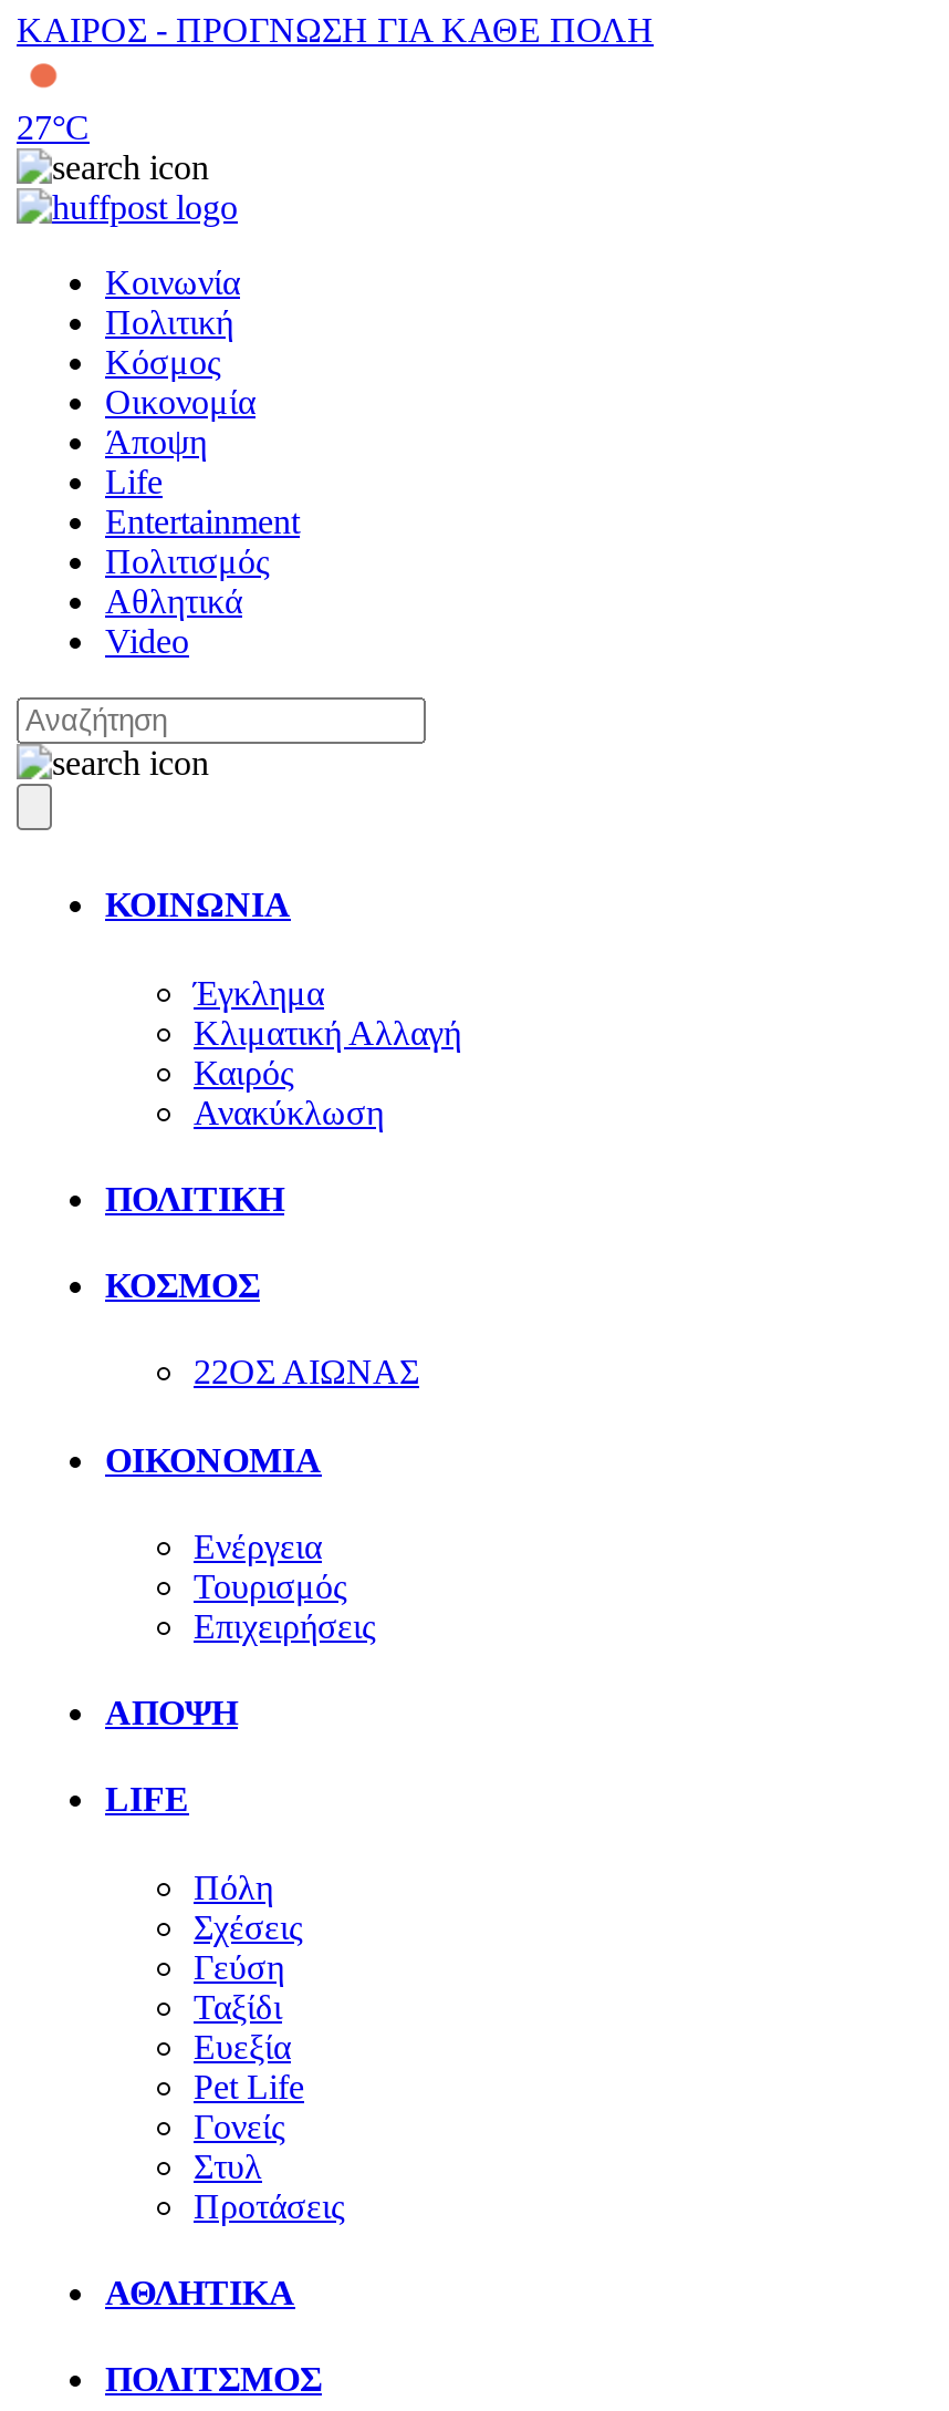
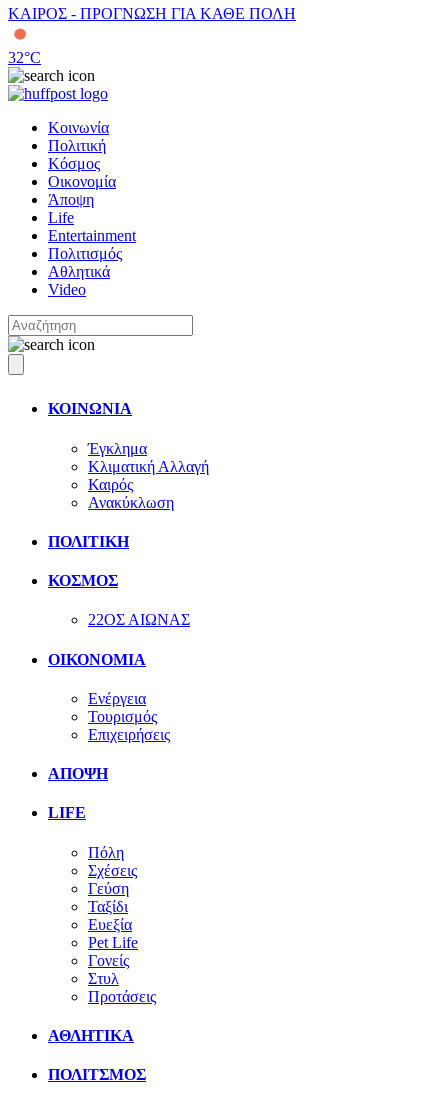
[17,108,90,146] 27°C -> [8,49,41,66] 32°C

